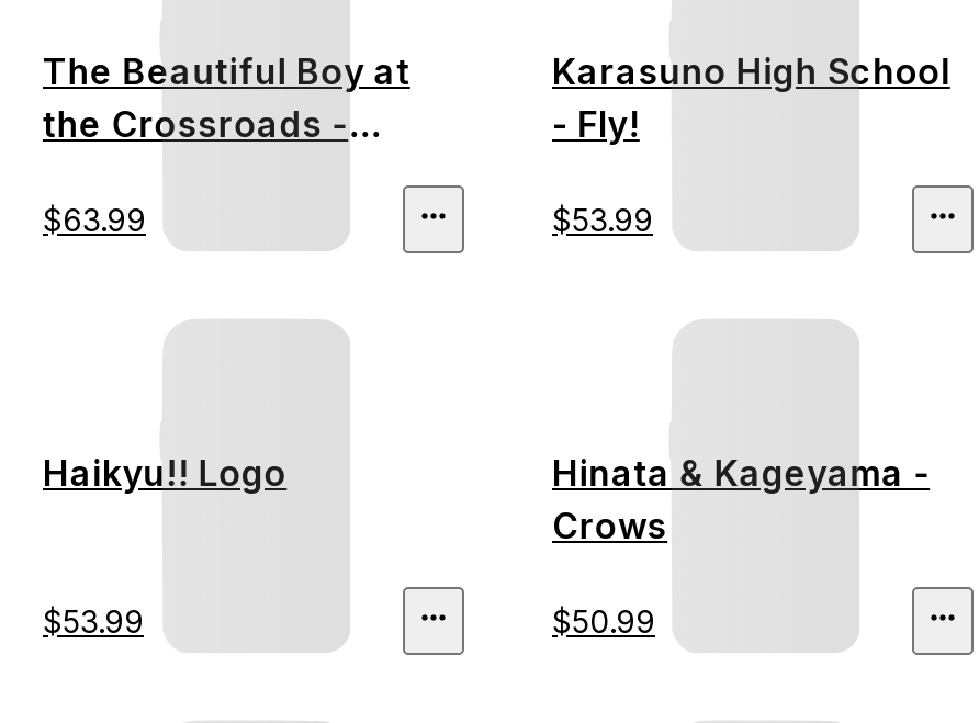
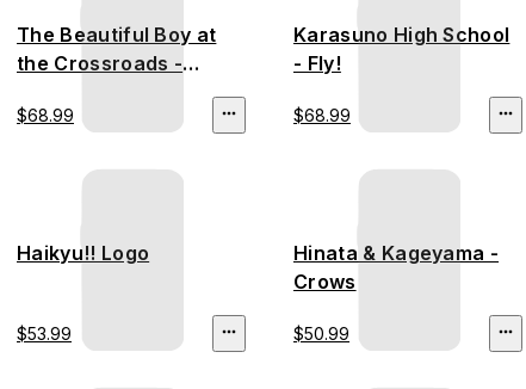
[43,201,146,239] $63.99 -> [17,105,74,126] $68.99
[552,201,653,239] $53.99 -> [293,105,351,126] $68.99

